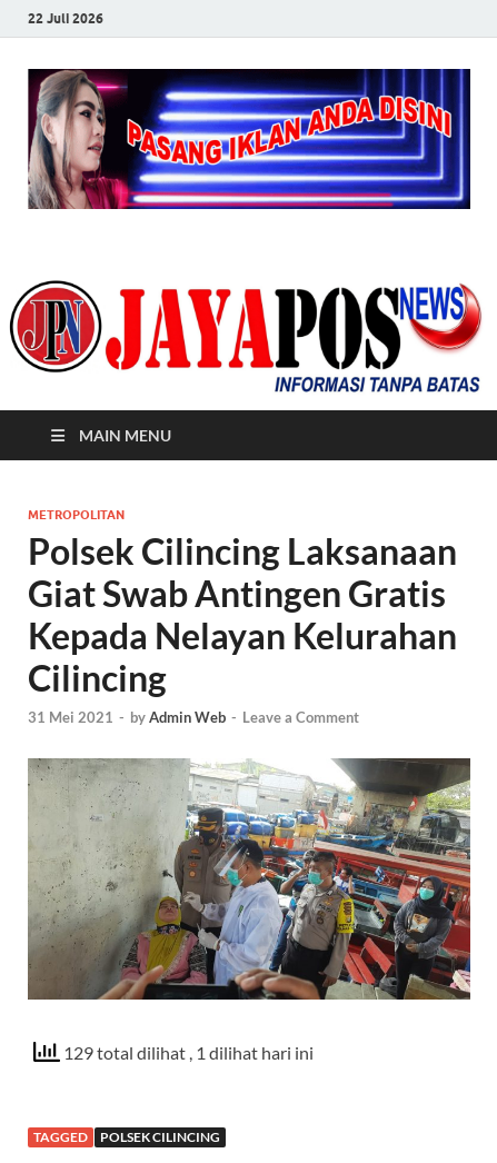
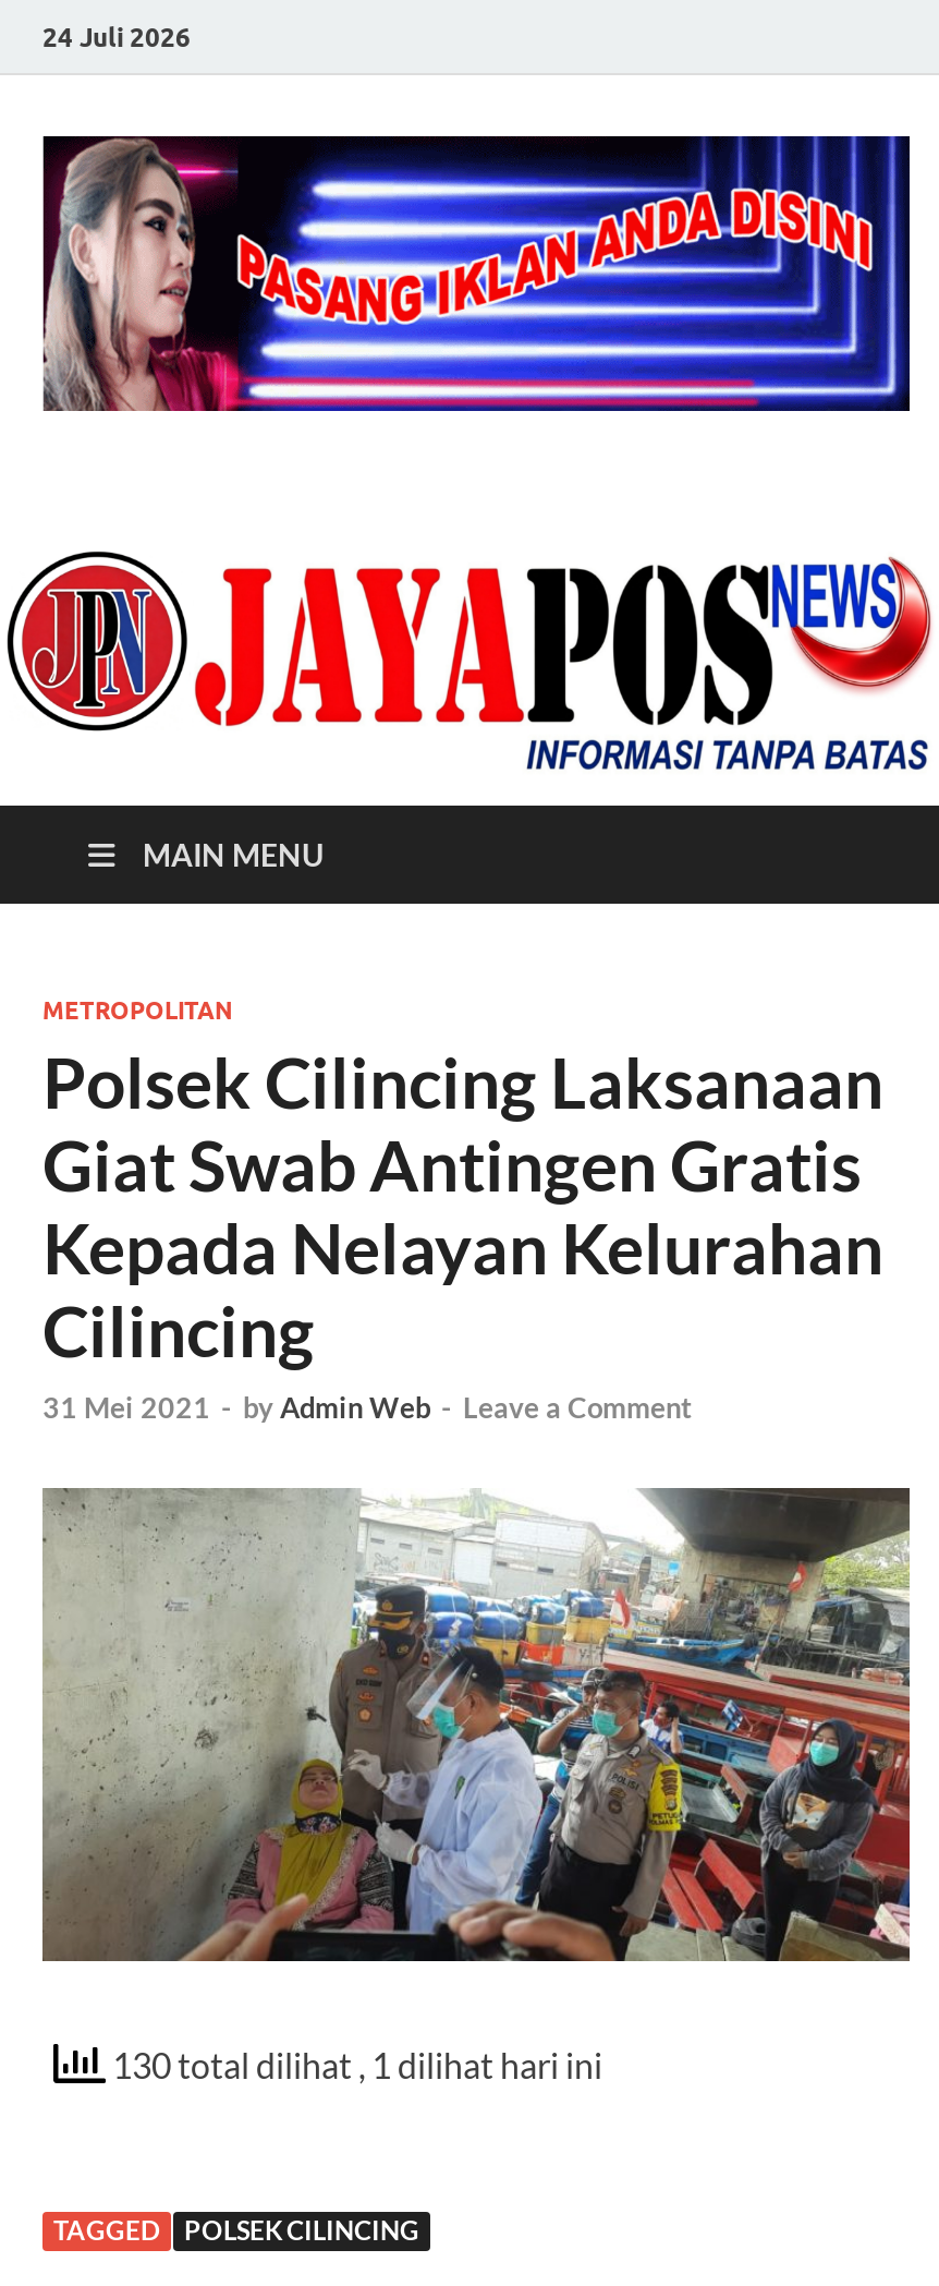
[28,9,103,26] 22 Juli 2026 -> [42,20,191,52] 24 Juli 2026
[60,1041,314,1062] 129 total dilihat, 1 dilihat hari ini -> [106,2043,602,2085] 130 total dilihat, 1 dilihat hari ini

